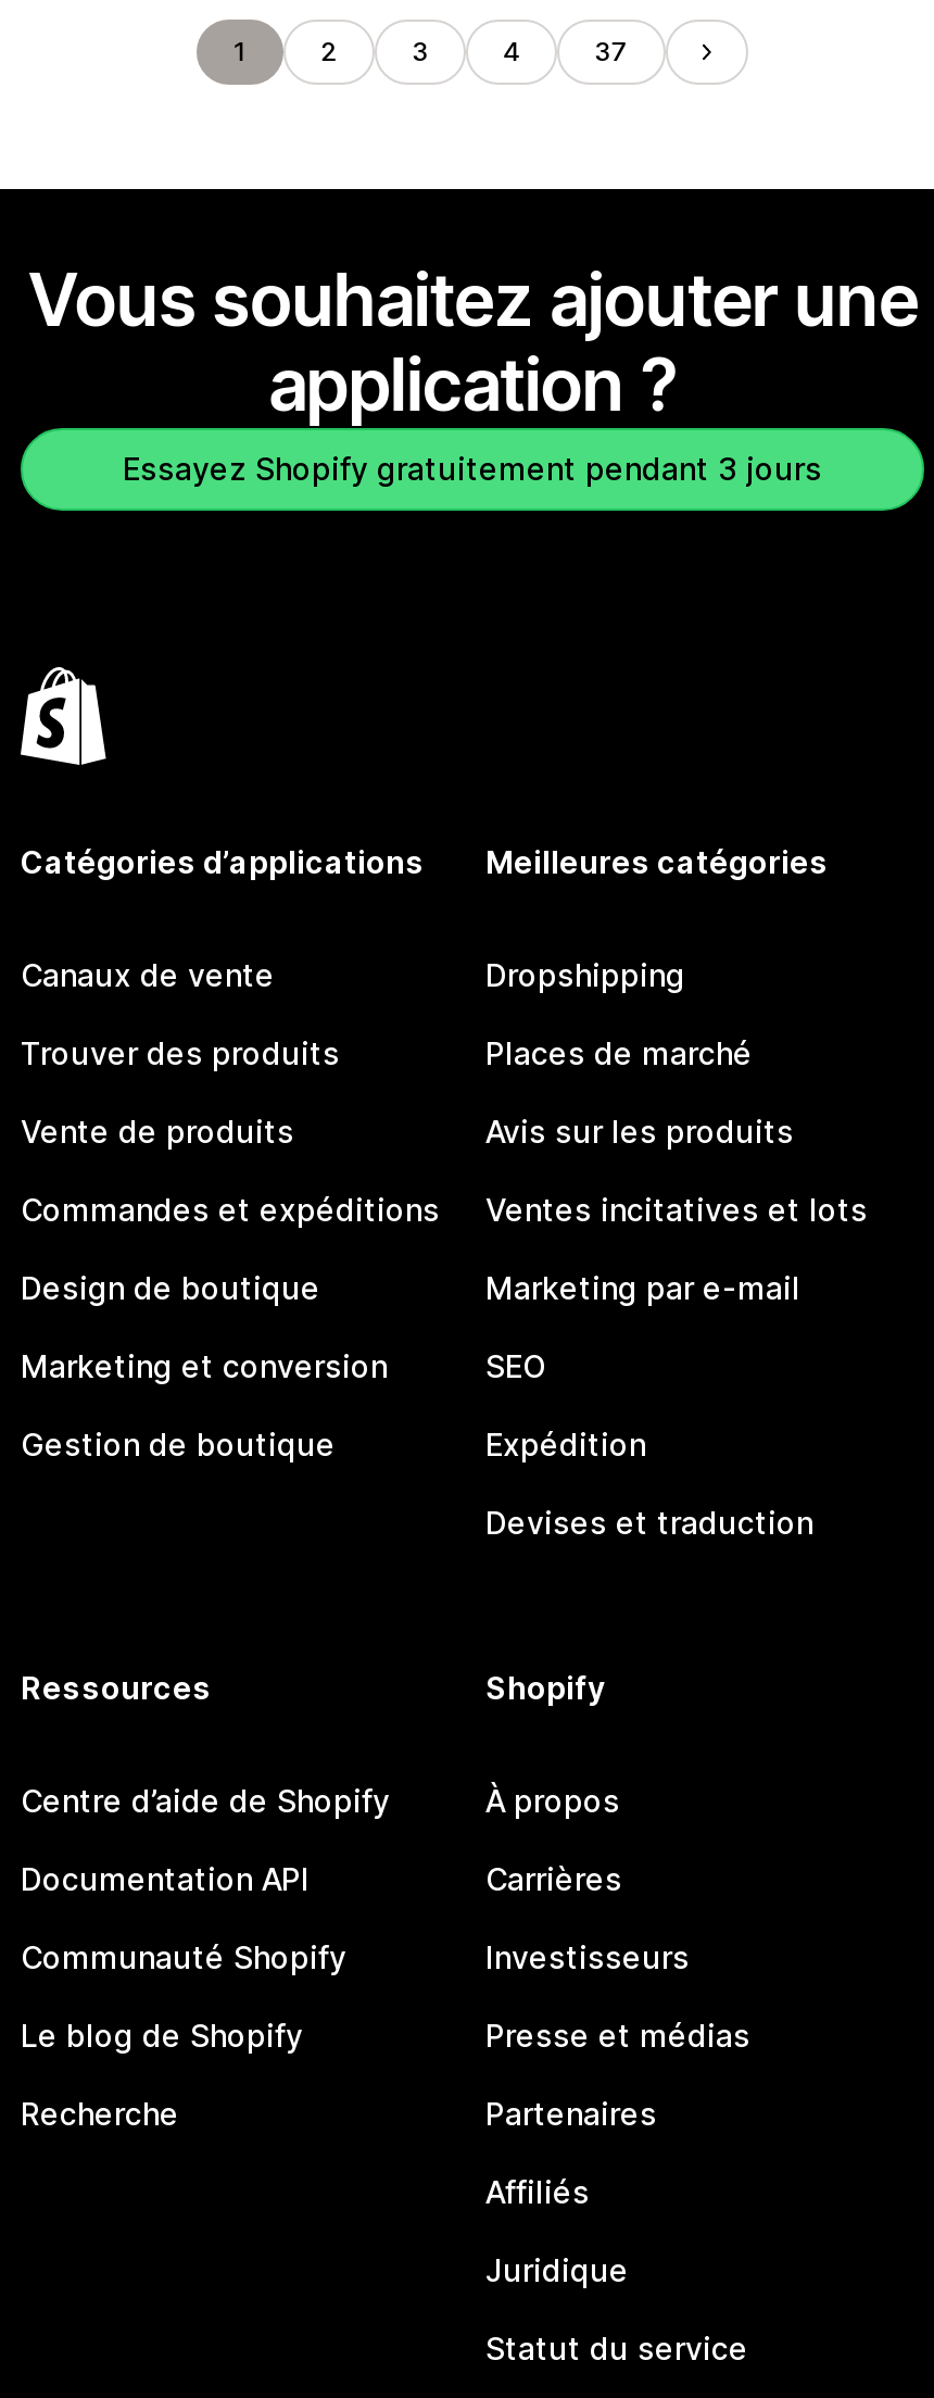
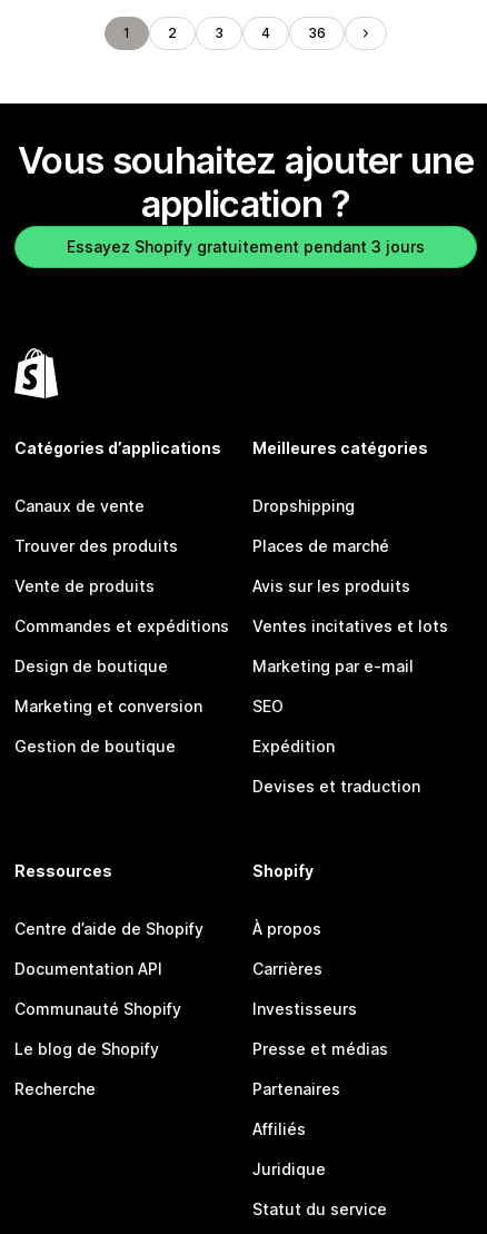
[594,35,628,67] 37 -> [308,24,326,41] 36

